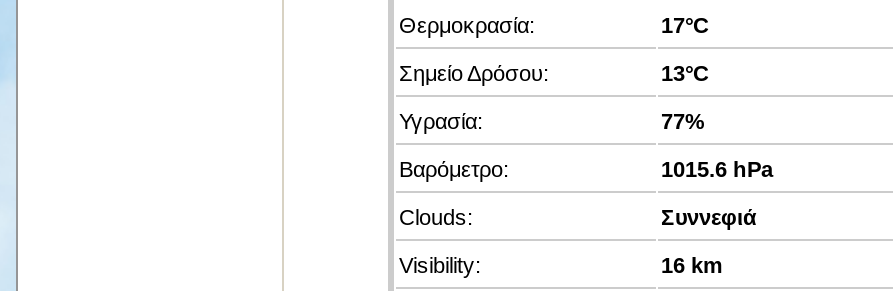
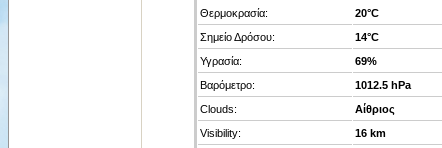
[661,13,709,37] 17°C -> [354,7,378,19] 20°C
[661,61,709,85] 13°C -> [354,31,378,43] 14°C
[661,109,705,133] 77% -> [354,55,376,67] 69%
[661,157,773,181] 1015.6 hPa -> [354,79,410,91] 1012.5 hPa
[661,205,757,229] Συννεφιά -> [354,103,394,115] Αίθριος

